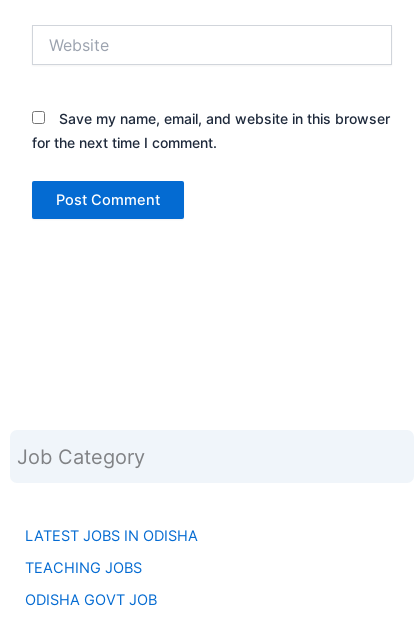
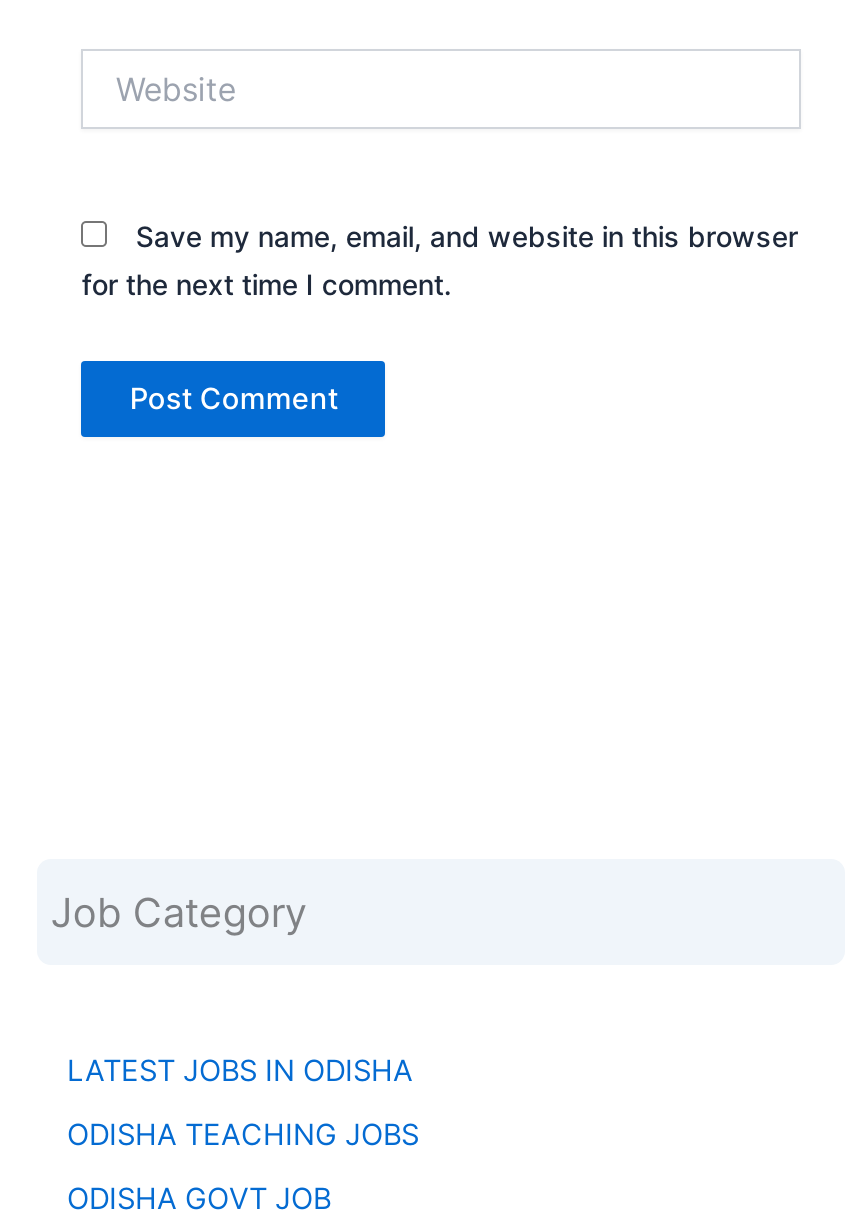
[25,559,142,577] TEACHING JOBS -> [67,1117,419,1153] ODISHA TEACHING JOBS

